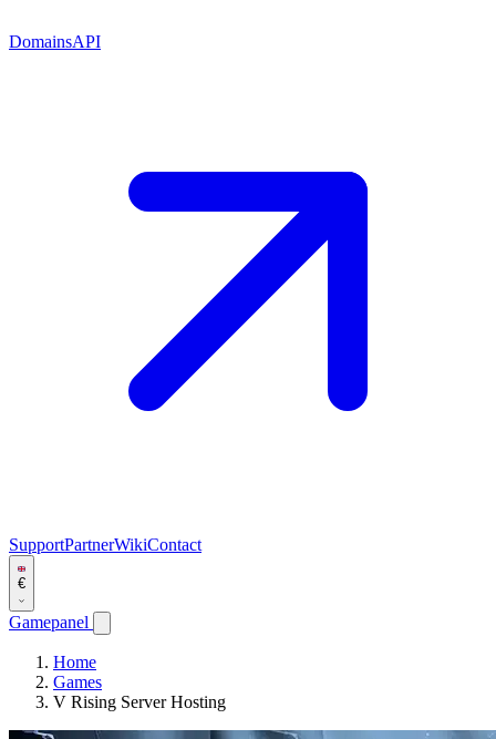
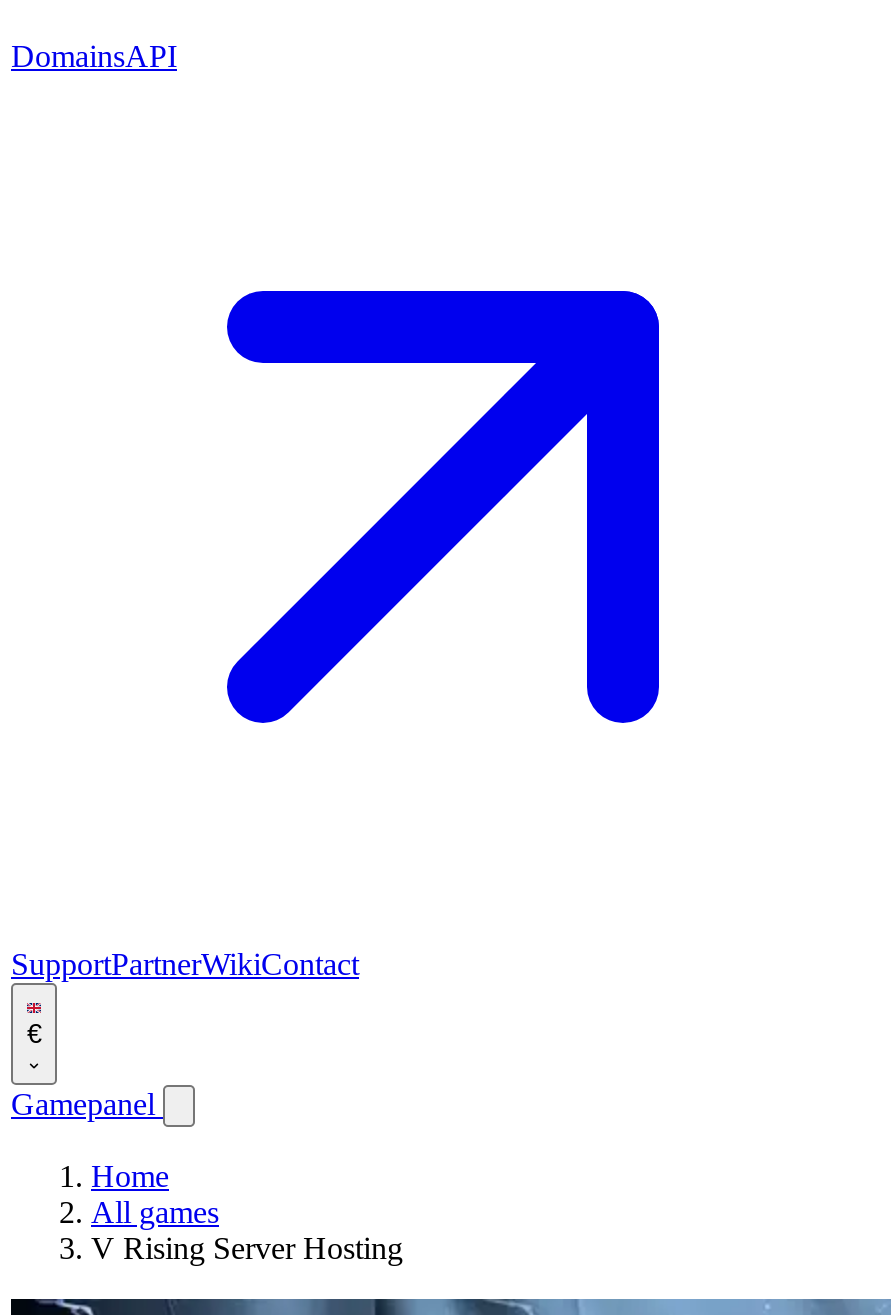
[53,673,102,691] Games -> [91,1195,219,1229] All games

